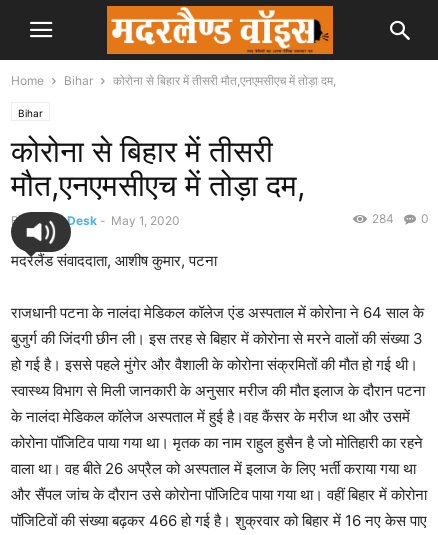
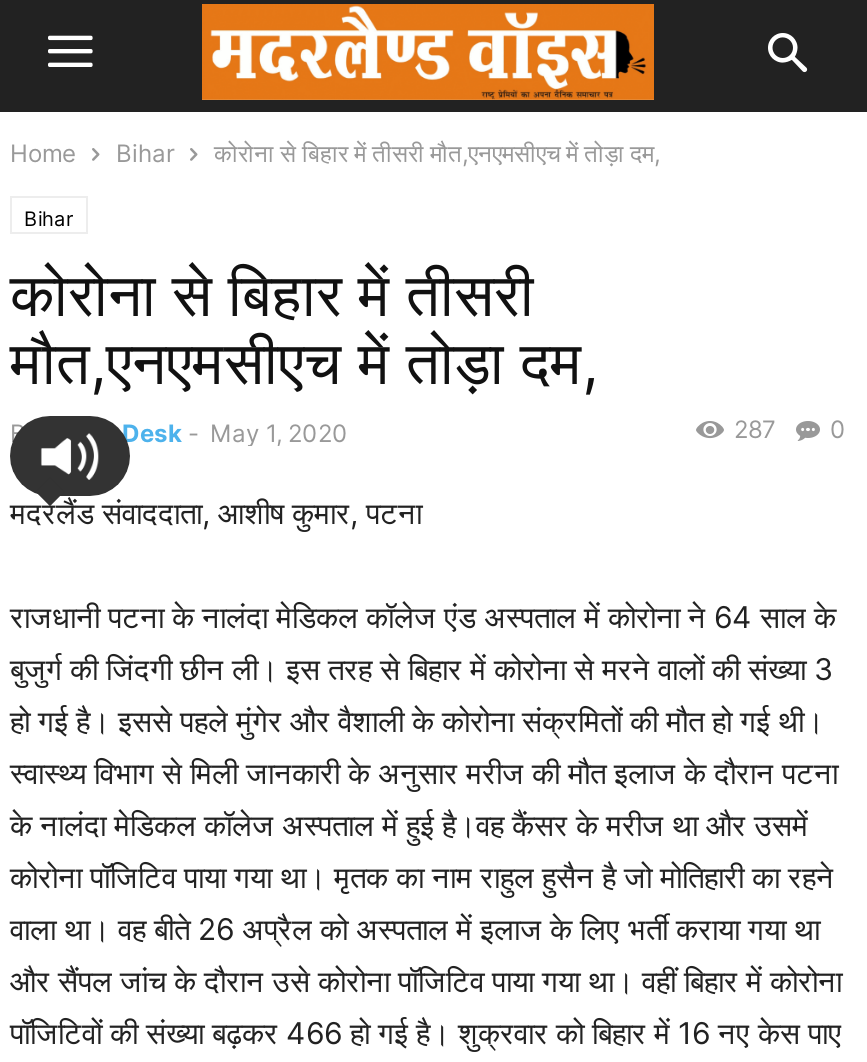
[372,211,429,226] 284 0 -> [734,414,846,444] 287 0

